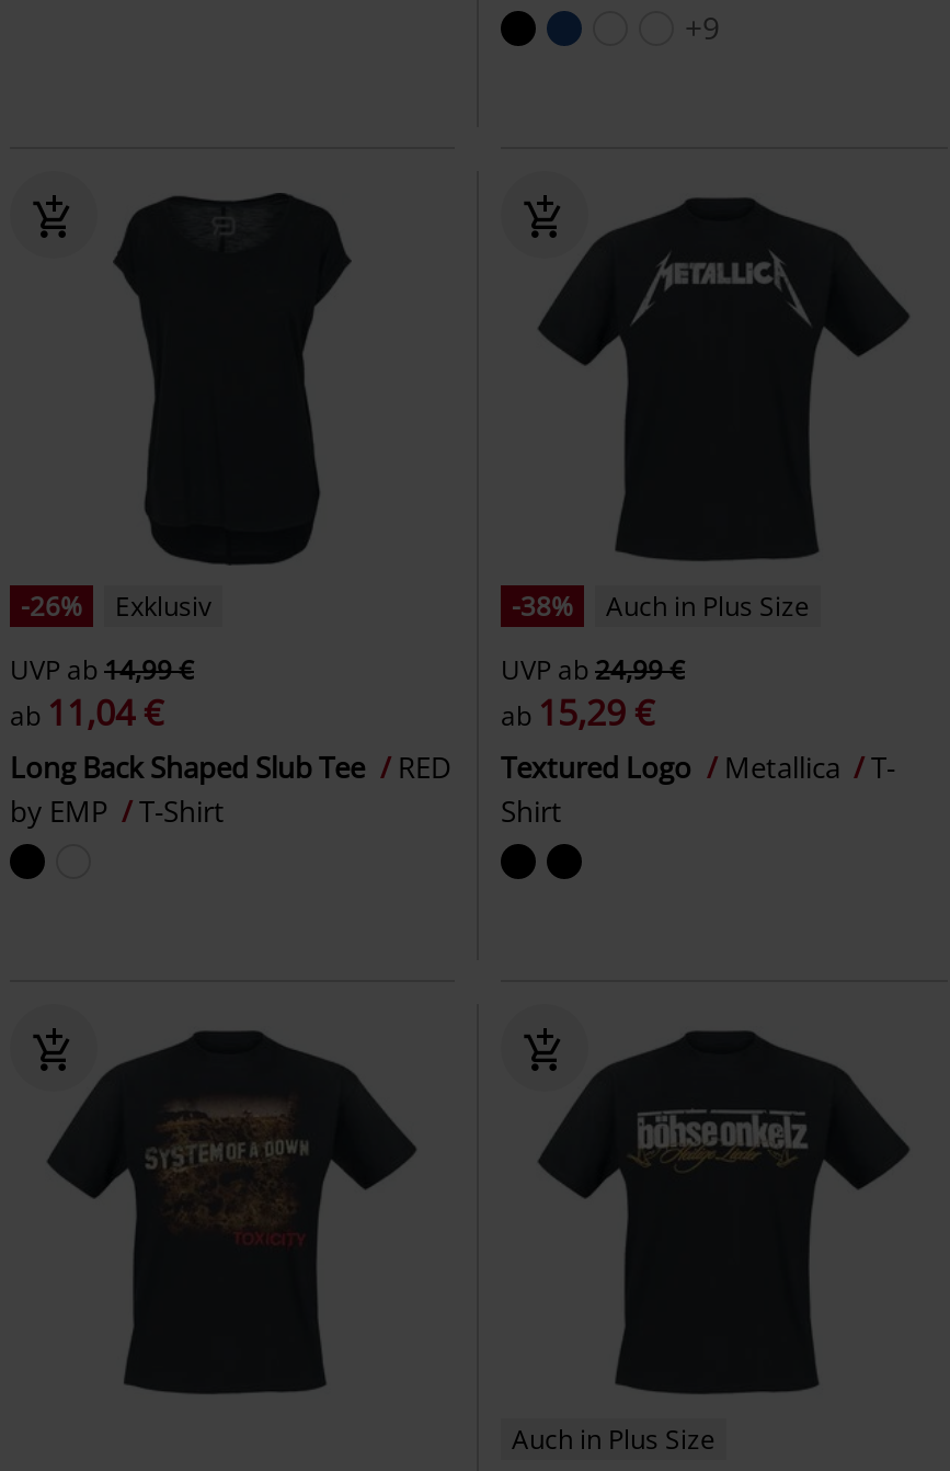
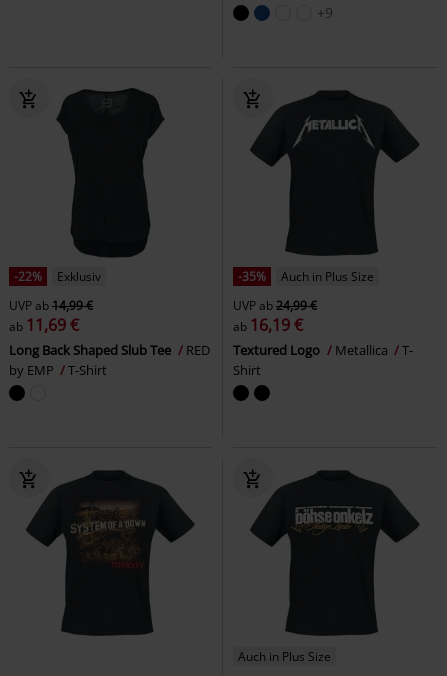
[21,587,211,624] -26% Exklusiv -> [14,268,101,285] -22% Exklusiv
[512,587,810,624] -38% Auch in Plus Size -> [238,268,374,285] -35% Auch in Plus Size
[10,687,163,736] ab 11,04 € -> [9,314,79,336] ab 11,69 €
[501,687,654,736] ab 15,29 € -> [233,314,303,336] ab 16,19 €

